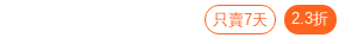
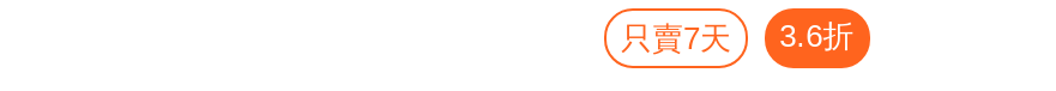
[213,10,329,29] 只賣7天 2.3折 -> [621,19,854,57] 只賣7天 3.6折

